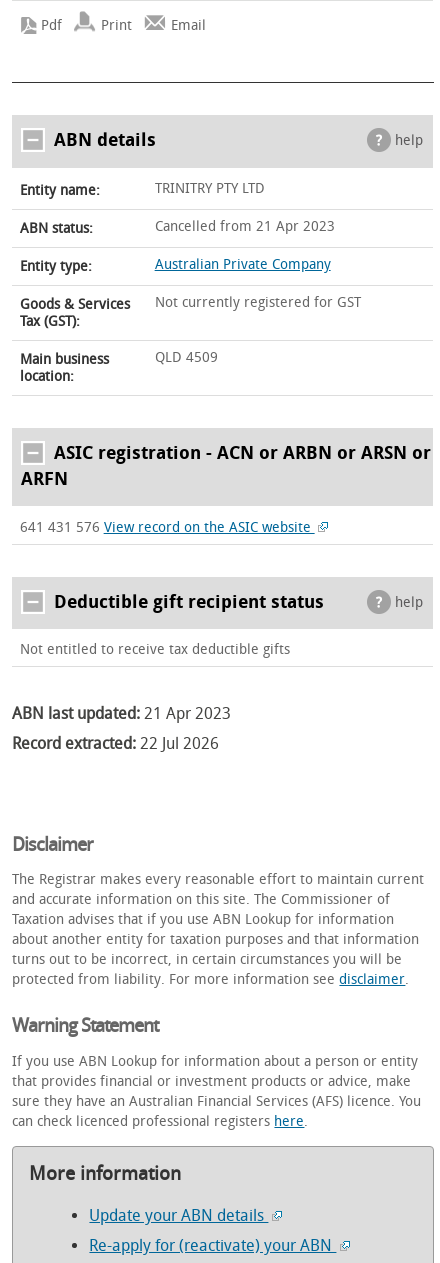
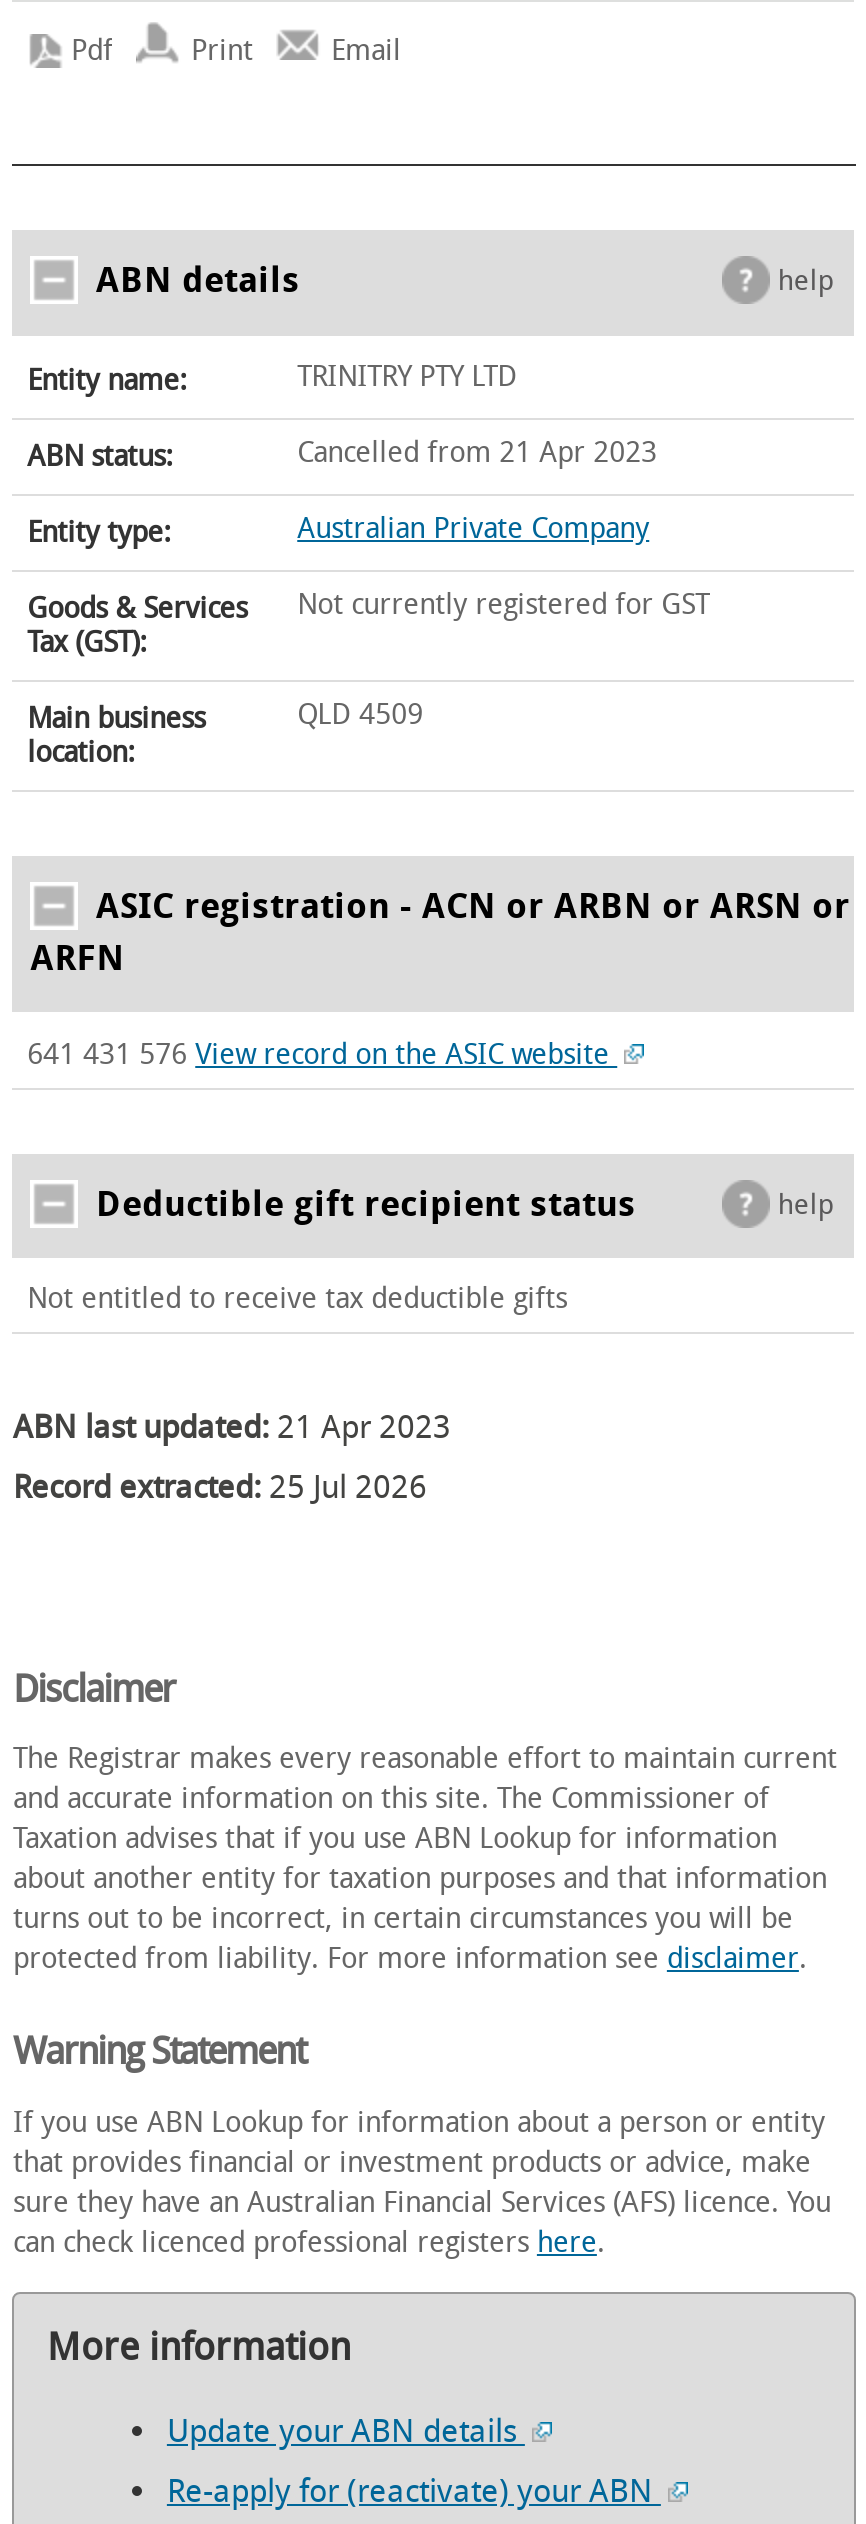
[12,734,219,753] Record extracted: 22 Jul 2026 -> [13,1469,427,1507] Record extracted: 25 Jul 2026

